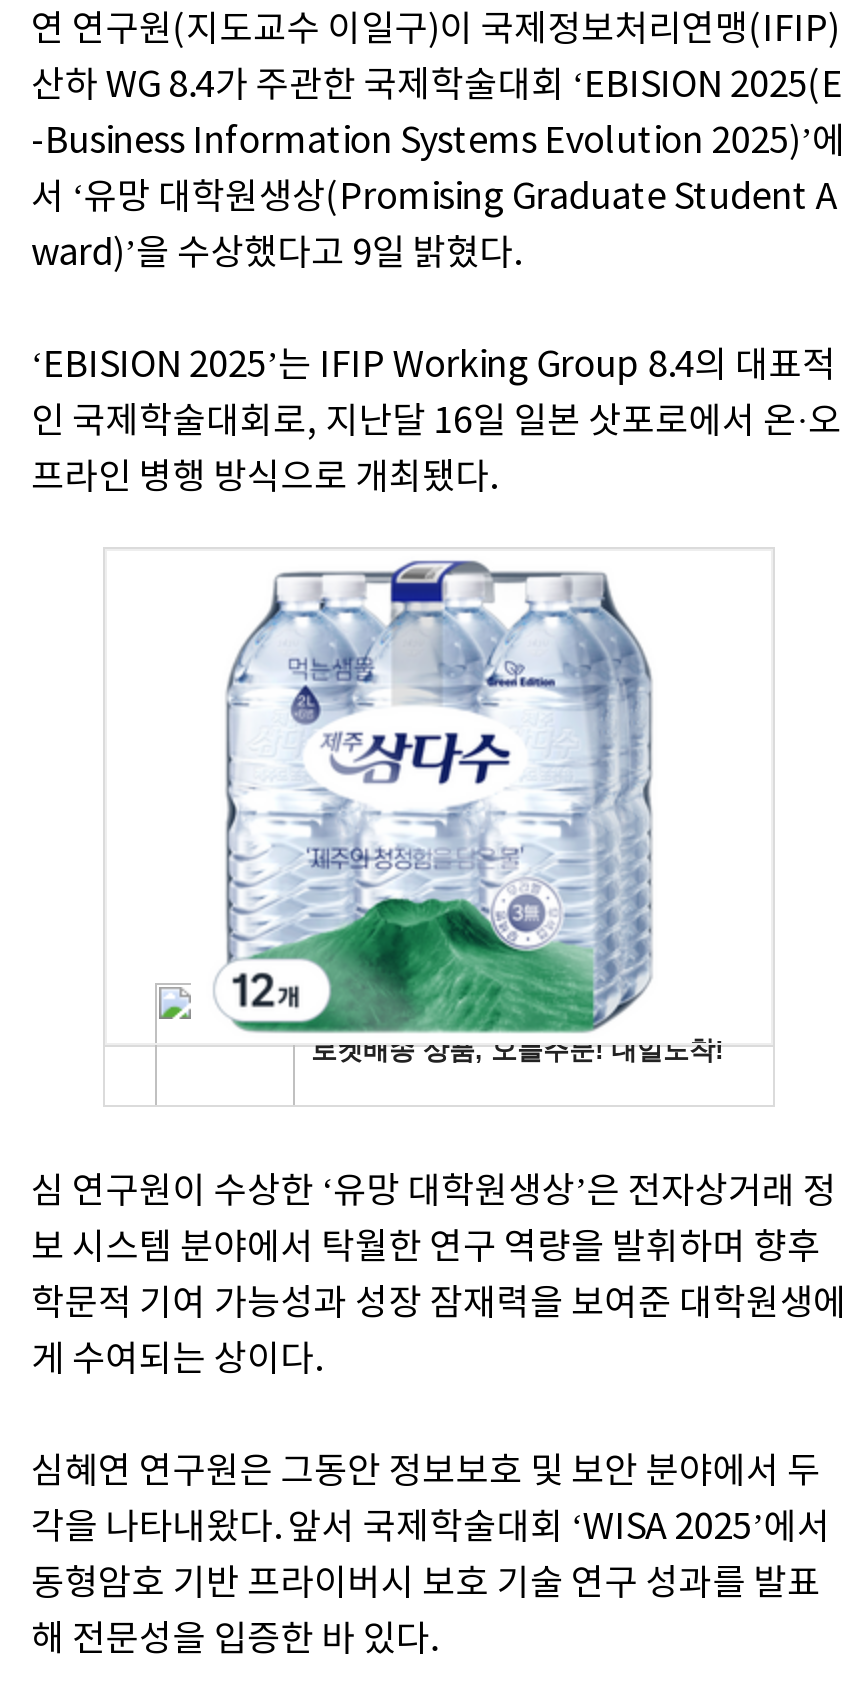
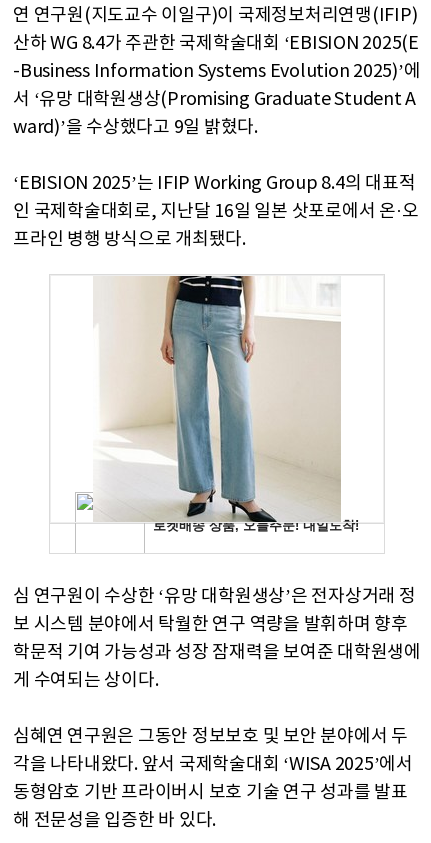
[193,551,687,1045] [image] -> [93,275,342,523] [image]

